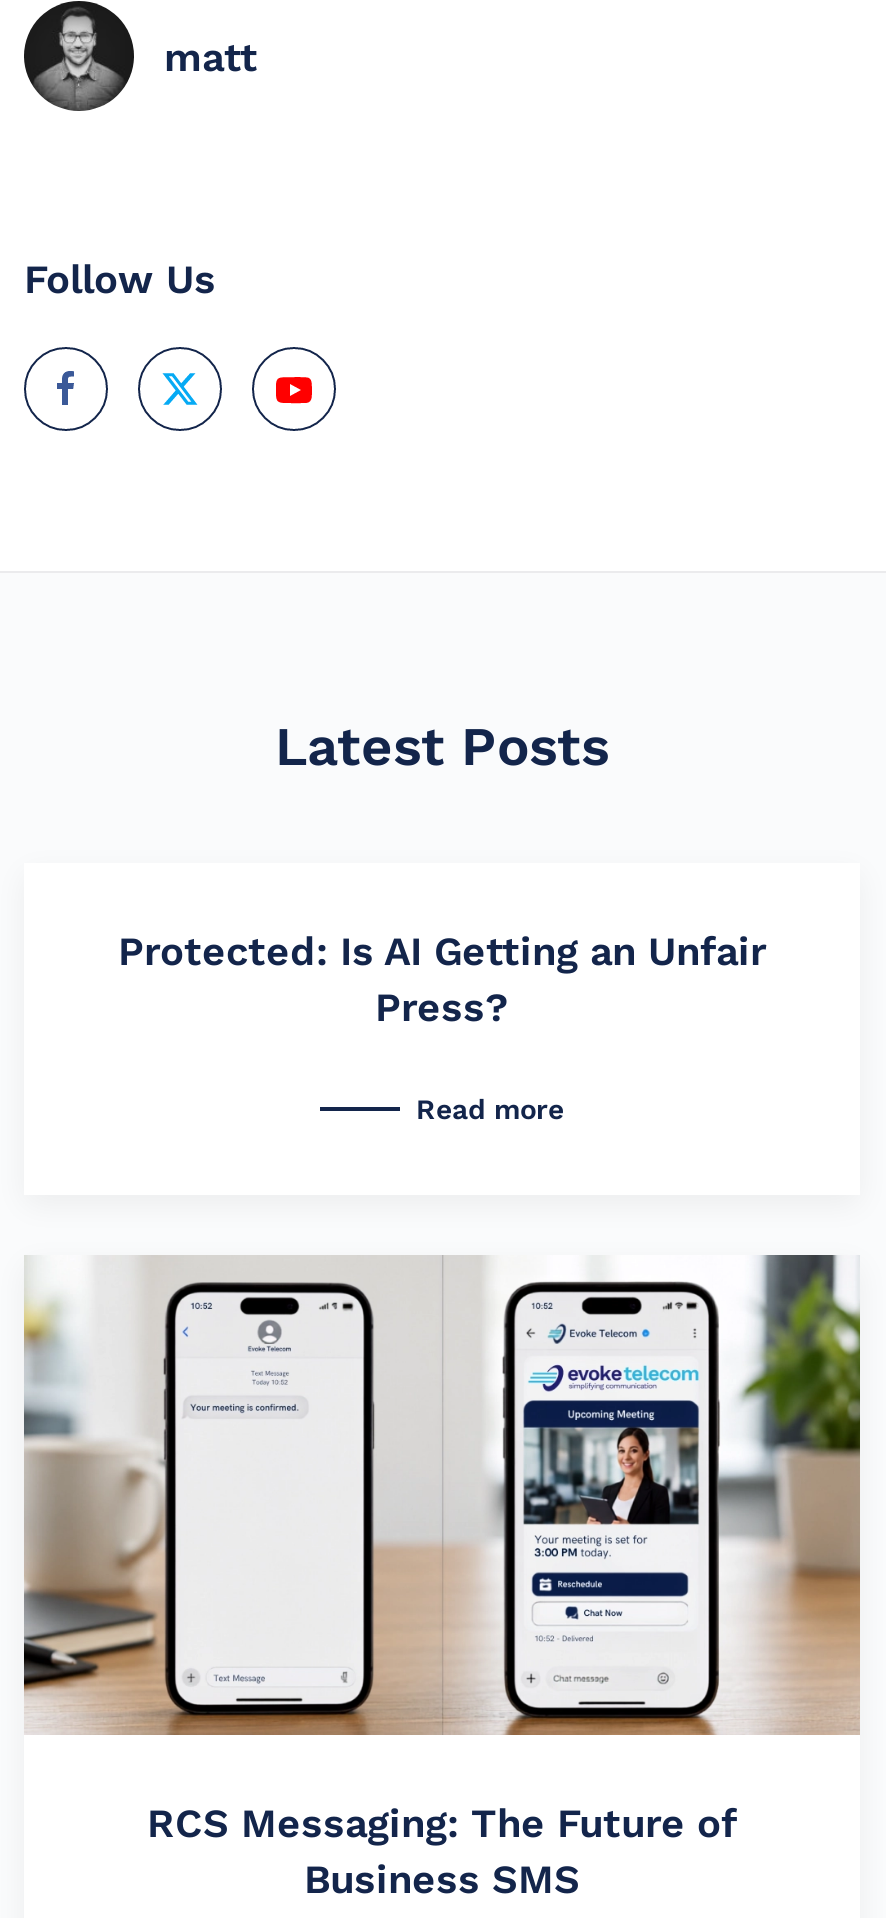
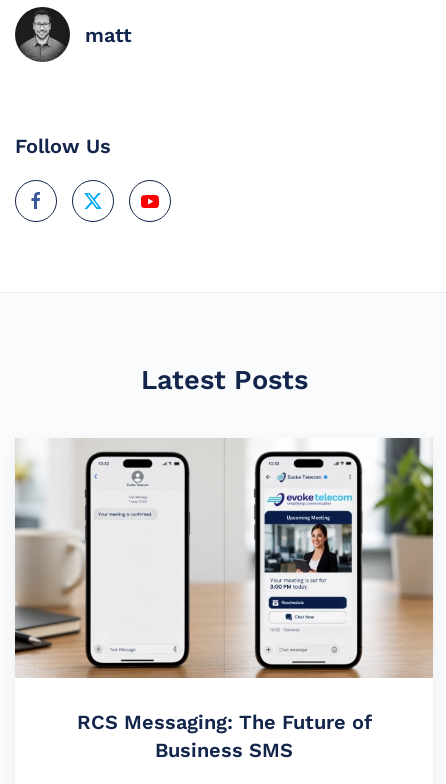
[118,927,766,1124] Protected: Is AI Getting an Unfair | Press? | Read more -> none

